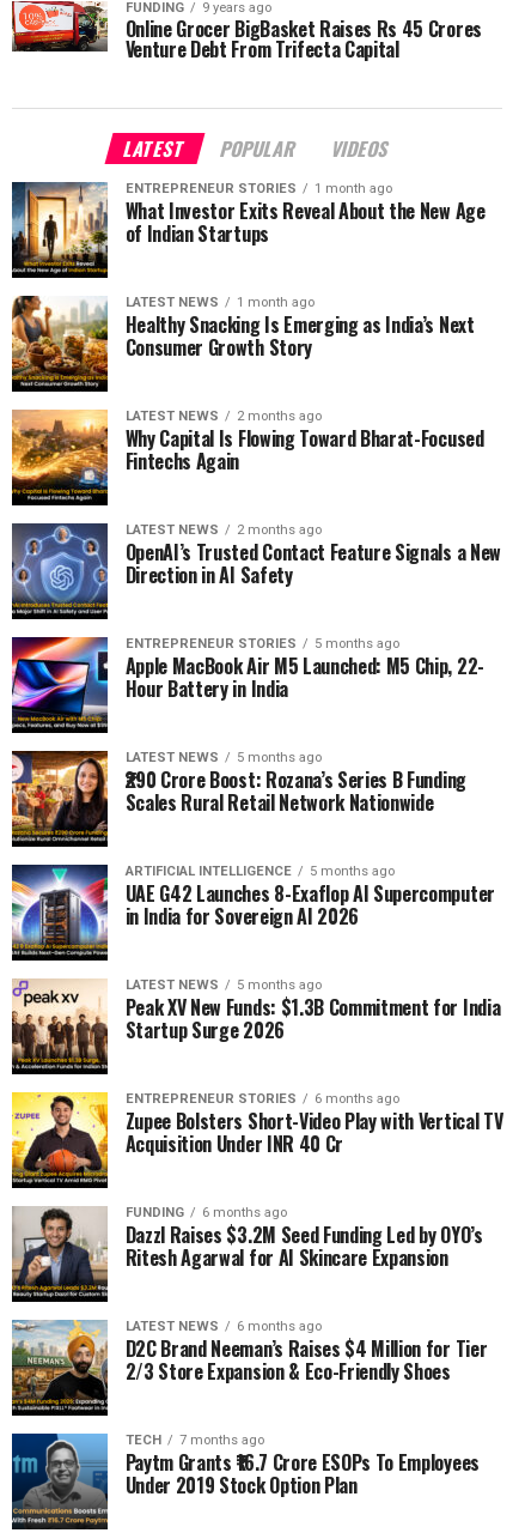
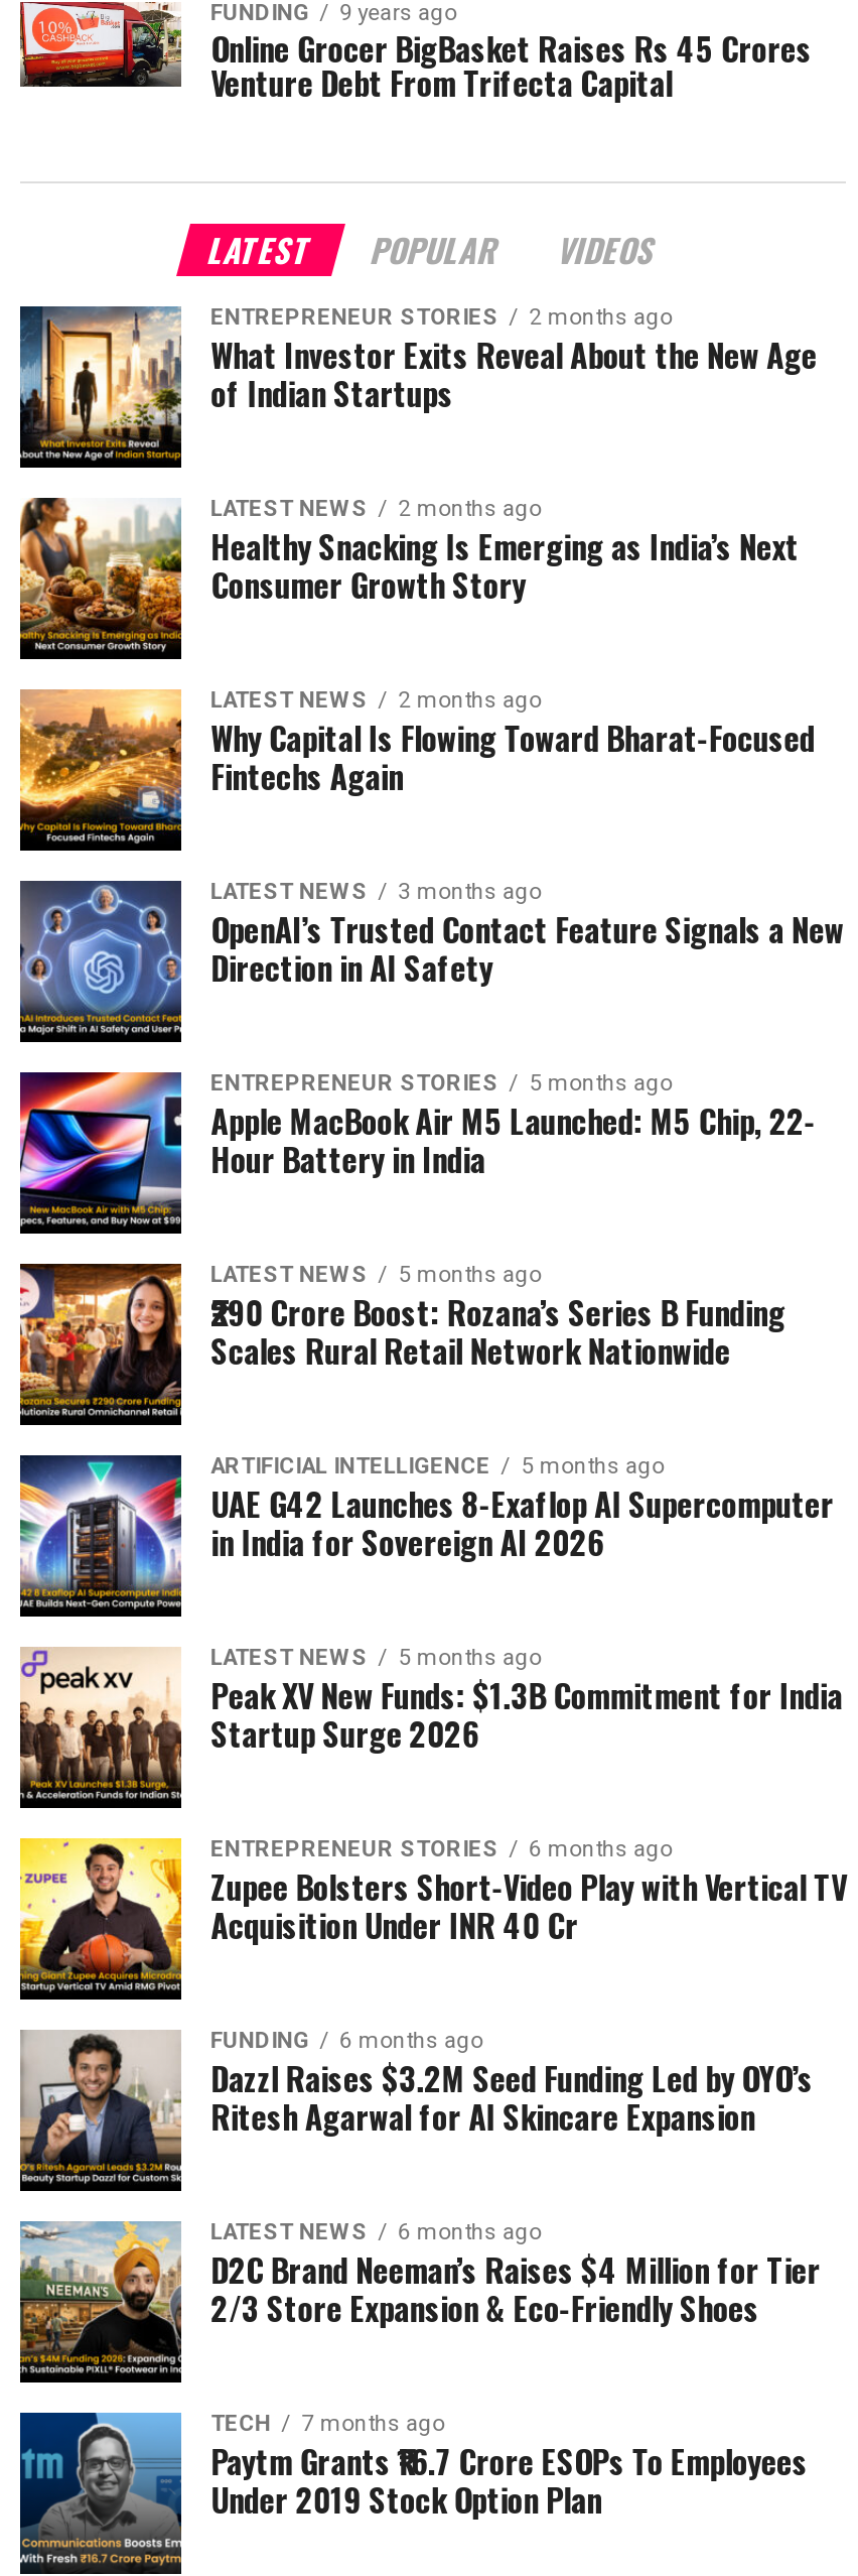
[125,181,392,196] ENTREPRENEUR STORIES 1 month ago -> [211,304,672,331] ENTREPRENEUR STORIES 2 months ago
[125,295,314,310] LATEST NEWS 1 month ago -> [211,496,541,522] LATEST NEWS 2 months ago
[125,522,321,538] LATEST NEWS 2 months ago -> [211,879,541,905] LATEST NEWS 3 months ago

